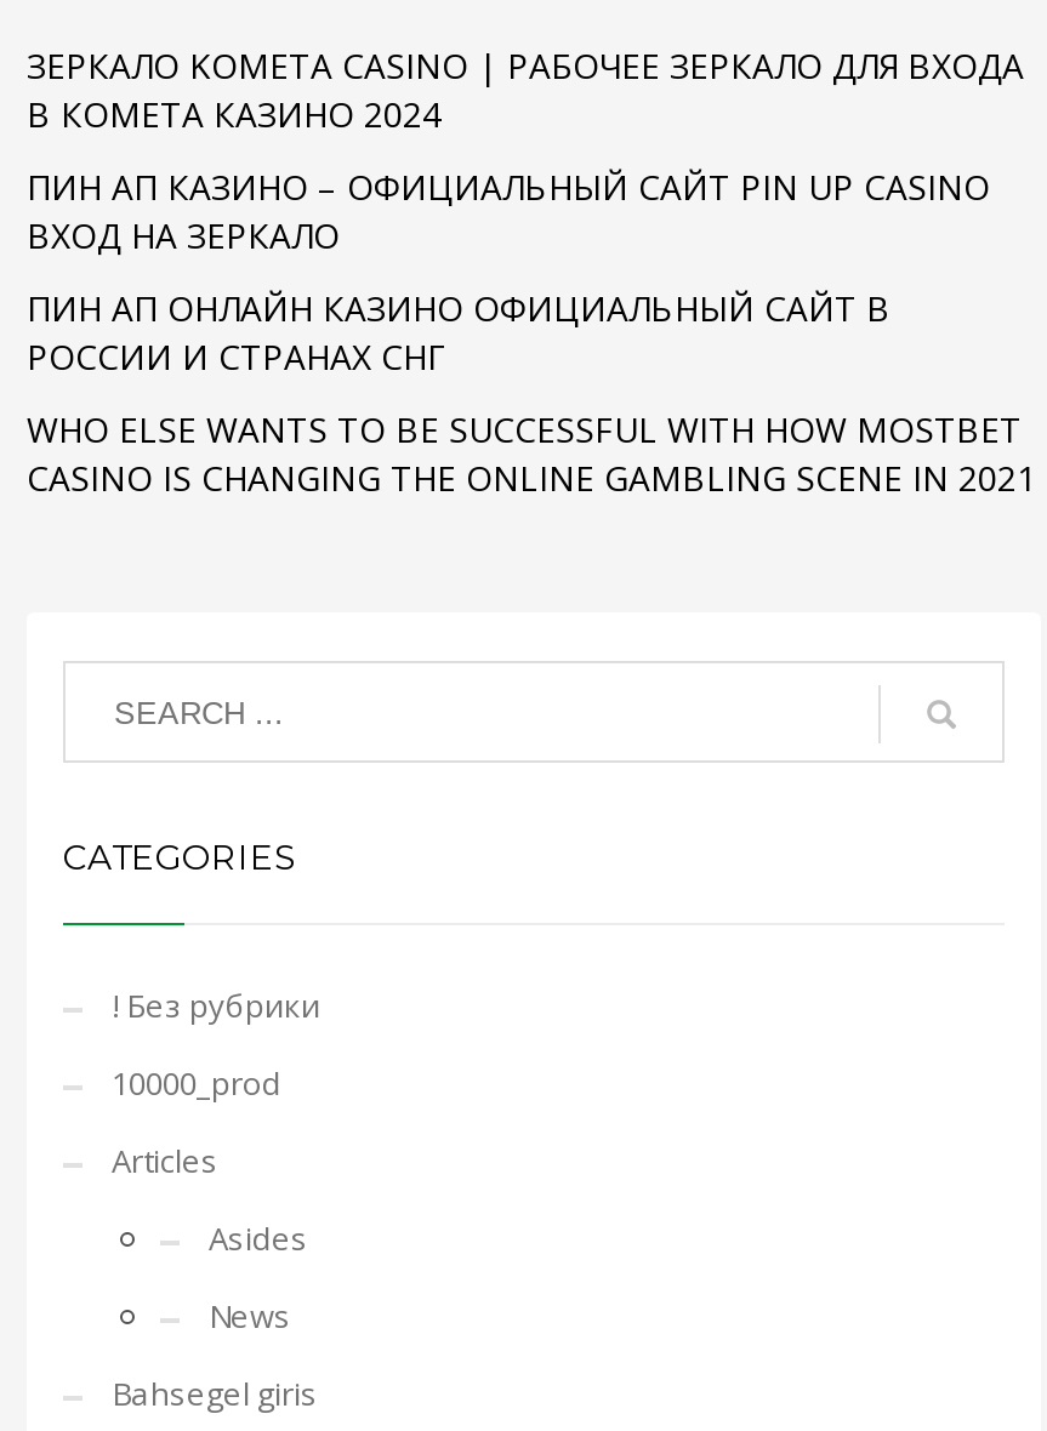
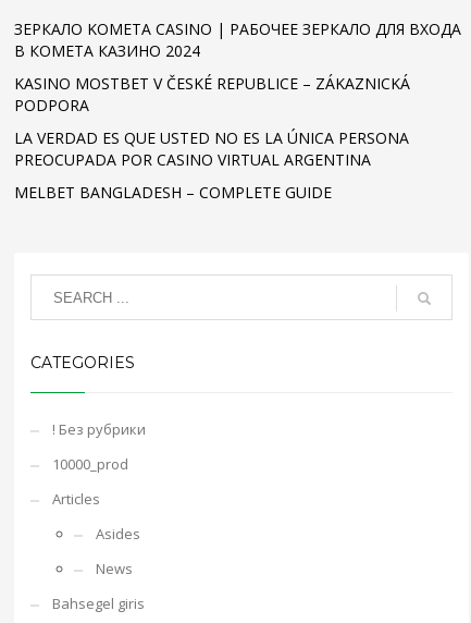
[27,164,990,258] ПИН АП КАЗИНО – ОФИЦИАЛЬНЫЙ САЙТ PIN UP CASINO | ВХОД НА ЗЕРКАЛО -> [14,73,410,115] KASINO MOSTBET V ČESKÉ REPUBLICE – ZÁKAZNICKÁ | PODPORA
[27,285,890,380] ПИН АП ОНЛАЙН КАЗИНО ОФИЦИАЛЬНЫЙ САЙТ В | РОССИИ И СТРАНАХ СНГ -> [14,127,409,170] LA VERDAD ES QUE USTED NO ES LA ÚNICA PERSONA | PREOCUPADA POR CASINO VIRTUAL ARGENTINA
[27,406,1036,501] WHO ELSE WANTS TO BE SUCCESSFUL WITH HOW MOSTBET | CASINO IS CHANGING THE ONLINE GAMBLING SCENE IN 2021 -> [14,182,332,203] MELBET BANGLADESH – COMPLETE GUIDE

